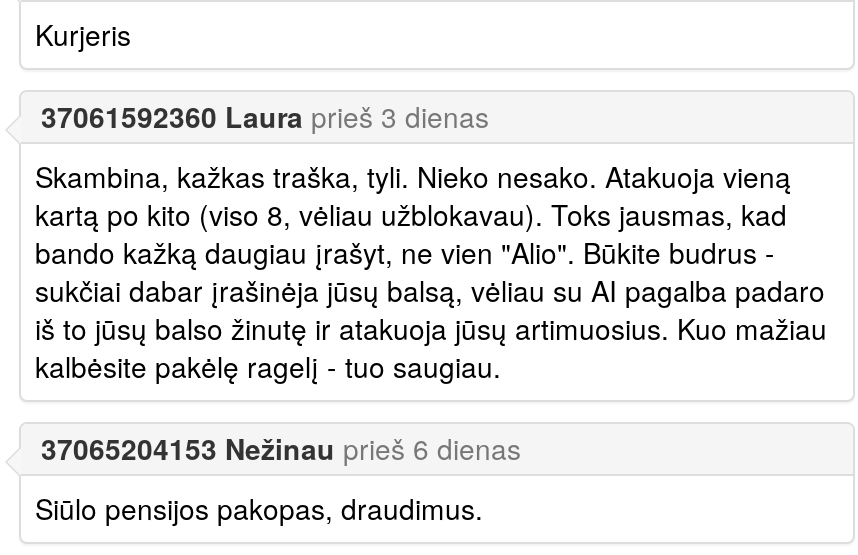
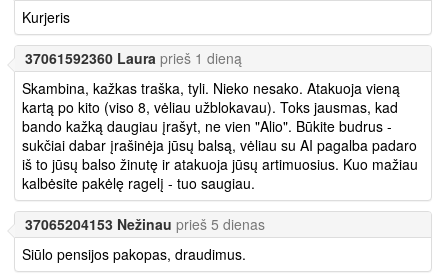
[41,95,489,135] 37061592360 Laura prieš 3 dienas -> [25,47,242,67] 37061592360 Laura prieš 1 dieną
[41,427,521,467] 37065204153 Nežinau prieš 6 dienas -> [25,213,265,233] 37065204153 Nežinau prieš 5 dienas

